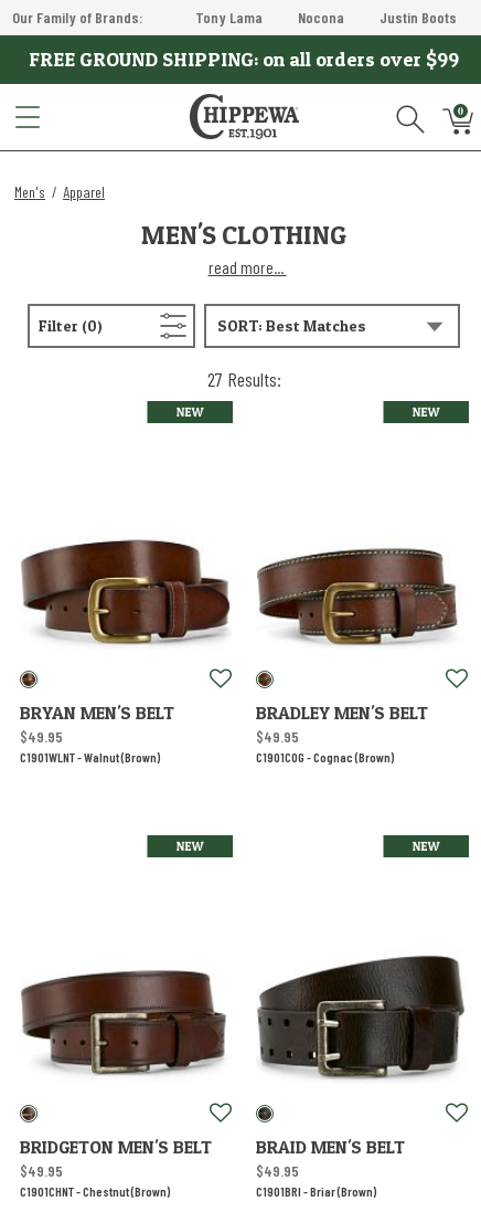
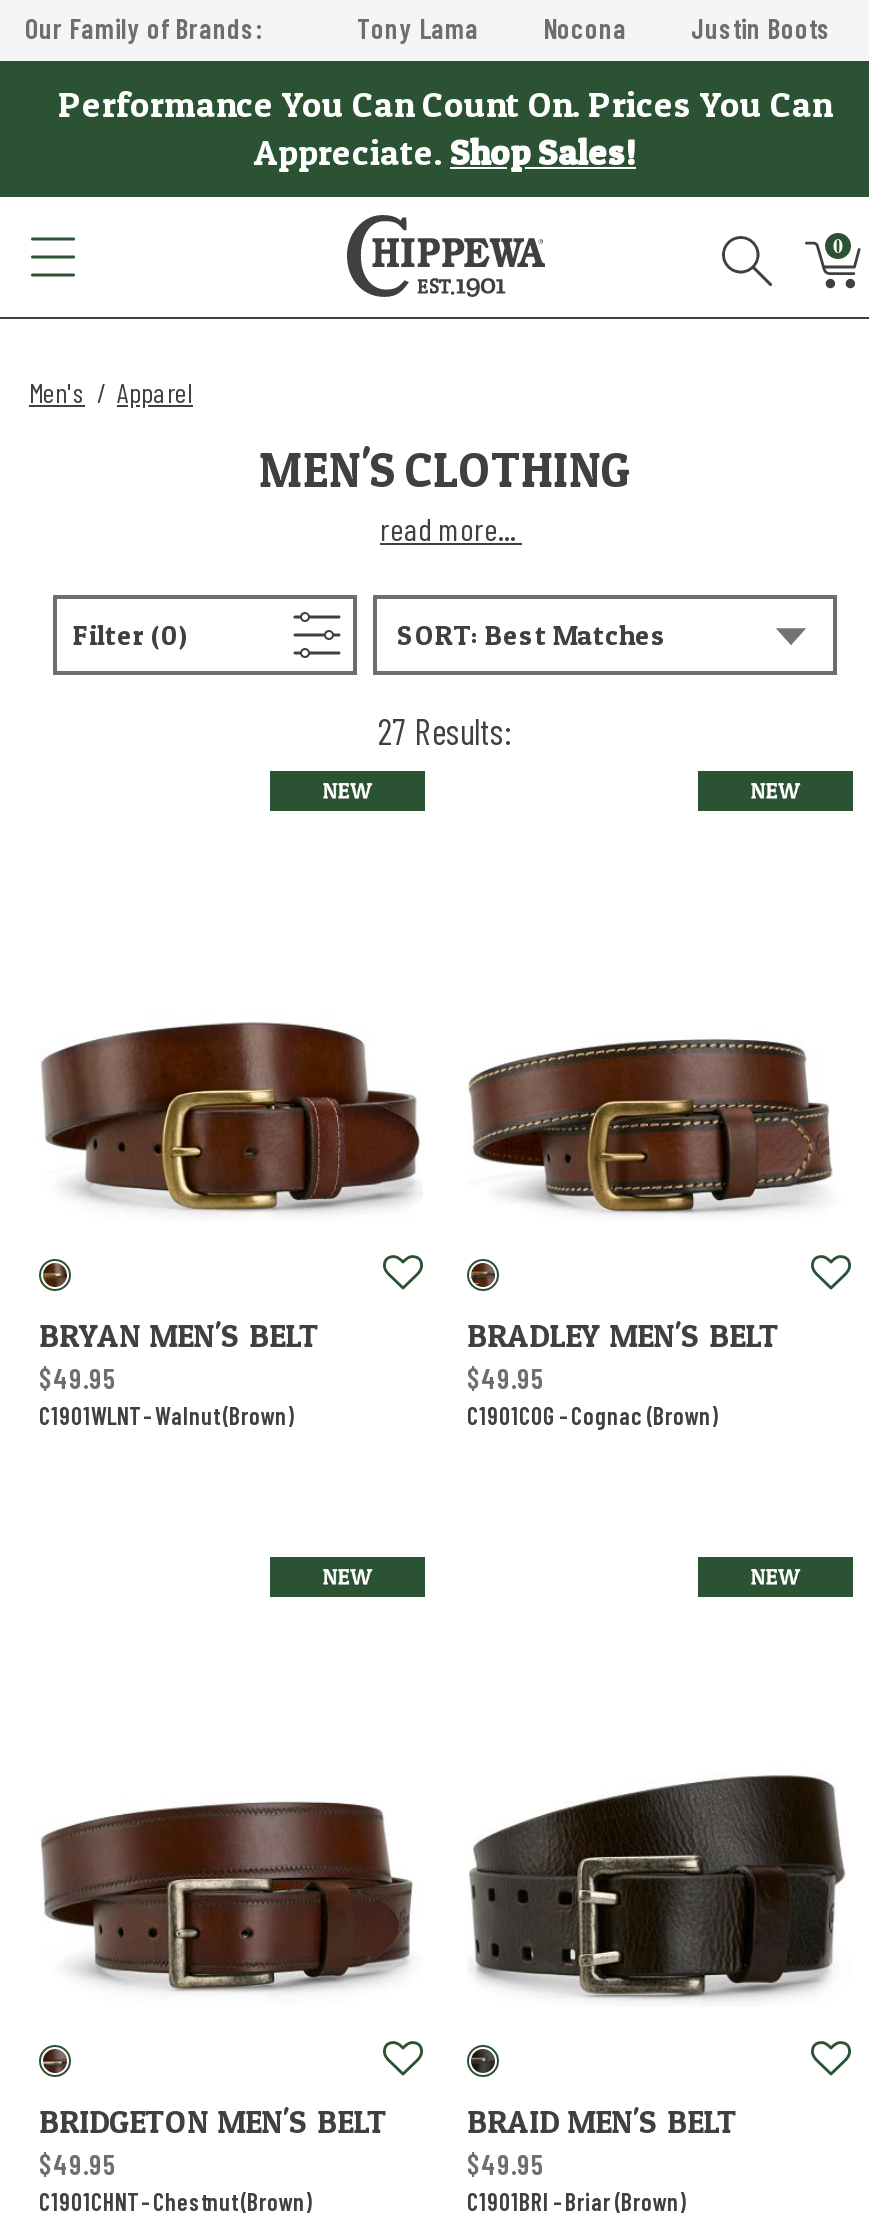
[29,48,459,71] FREE GROUND SHIPPING: on all orders over $99 -> [58,83,832,173] Performance You Can Count On. Prices You Can | Appreciate. Shop Sales!

